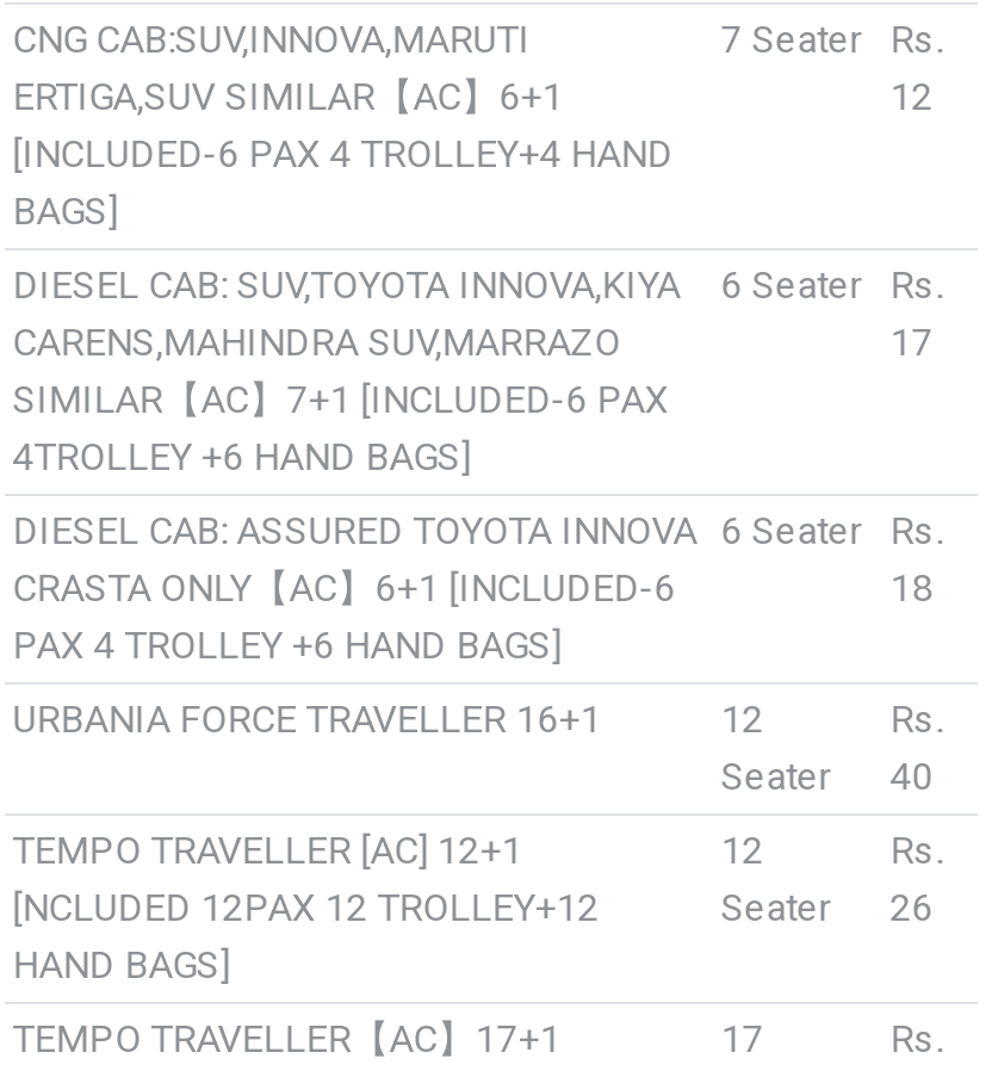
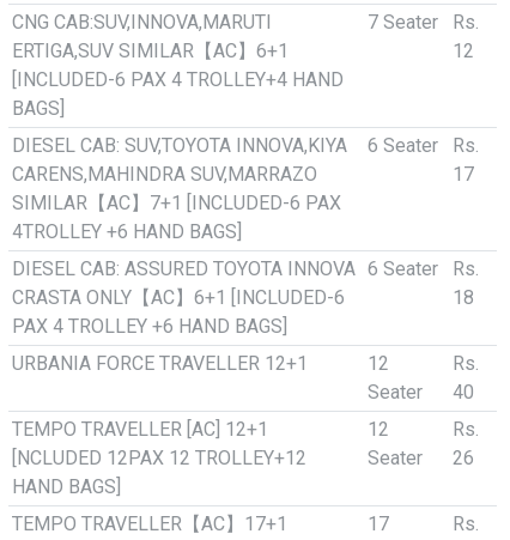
[12,697,601,742] URBANIA FORCE TRAVELLER 16+1 -> [12,352,308,375] URBANIA FORCE TRAVELLER 12+1

